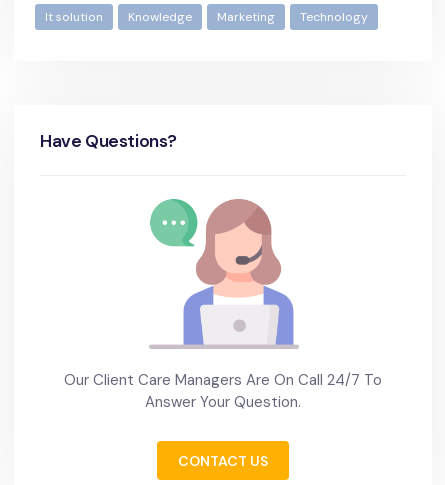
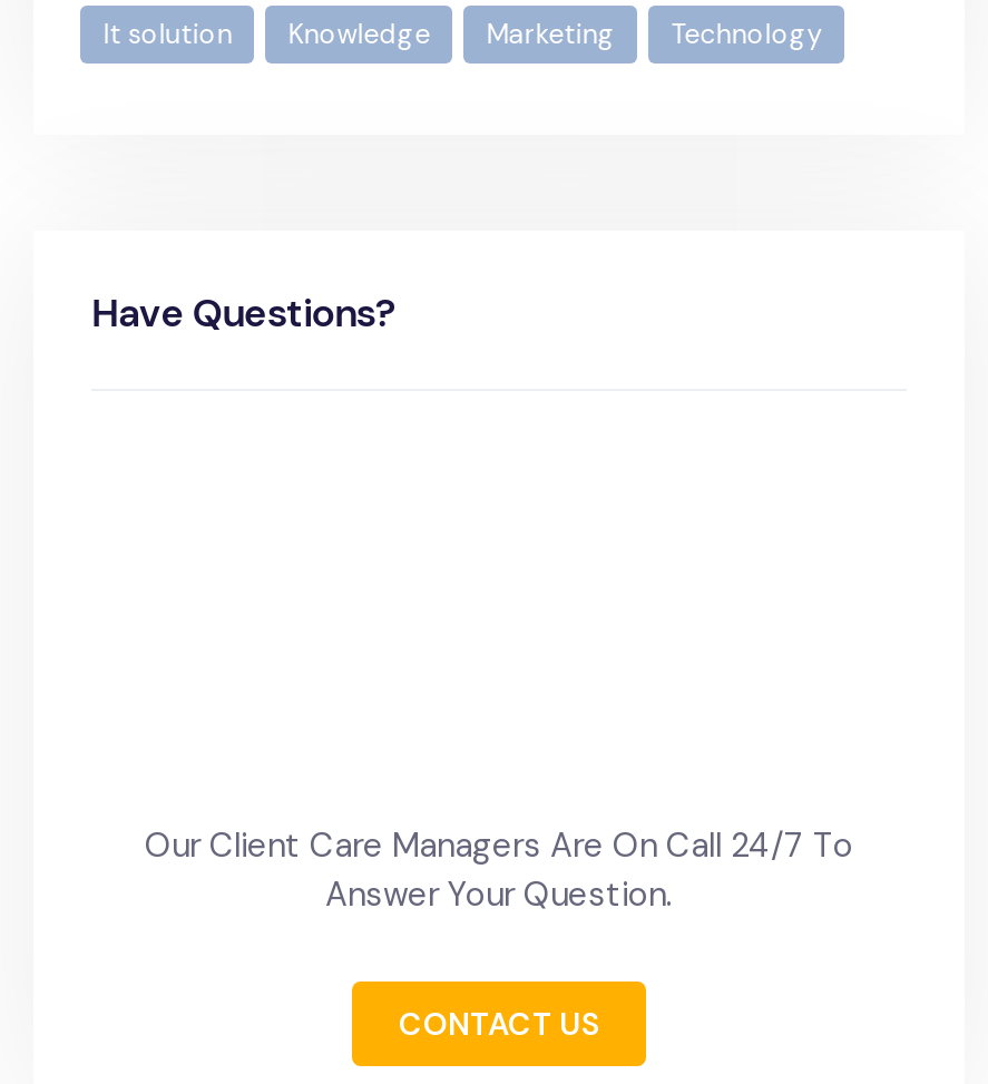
[149,198,299,349] [image] -> none

